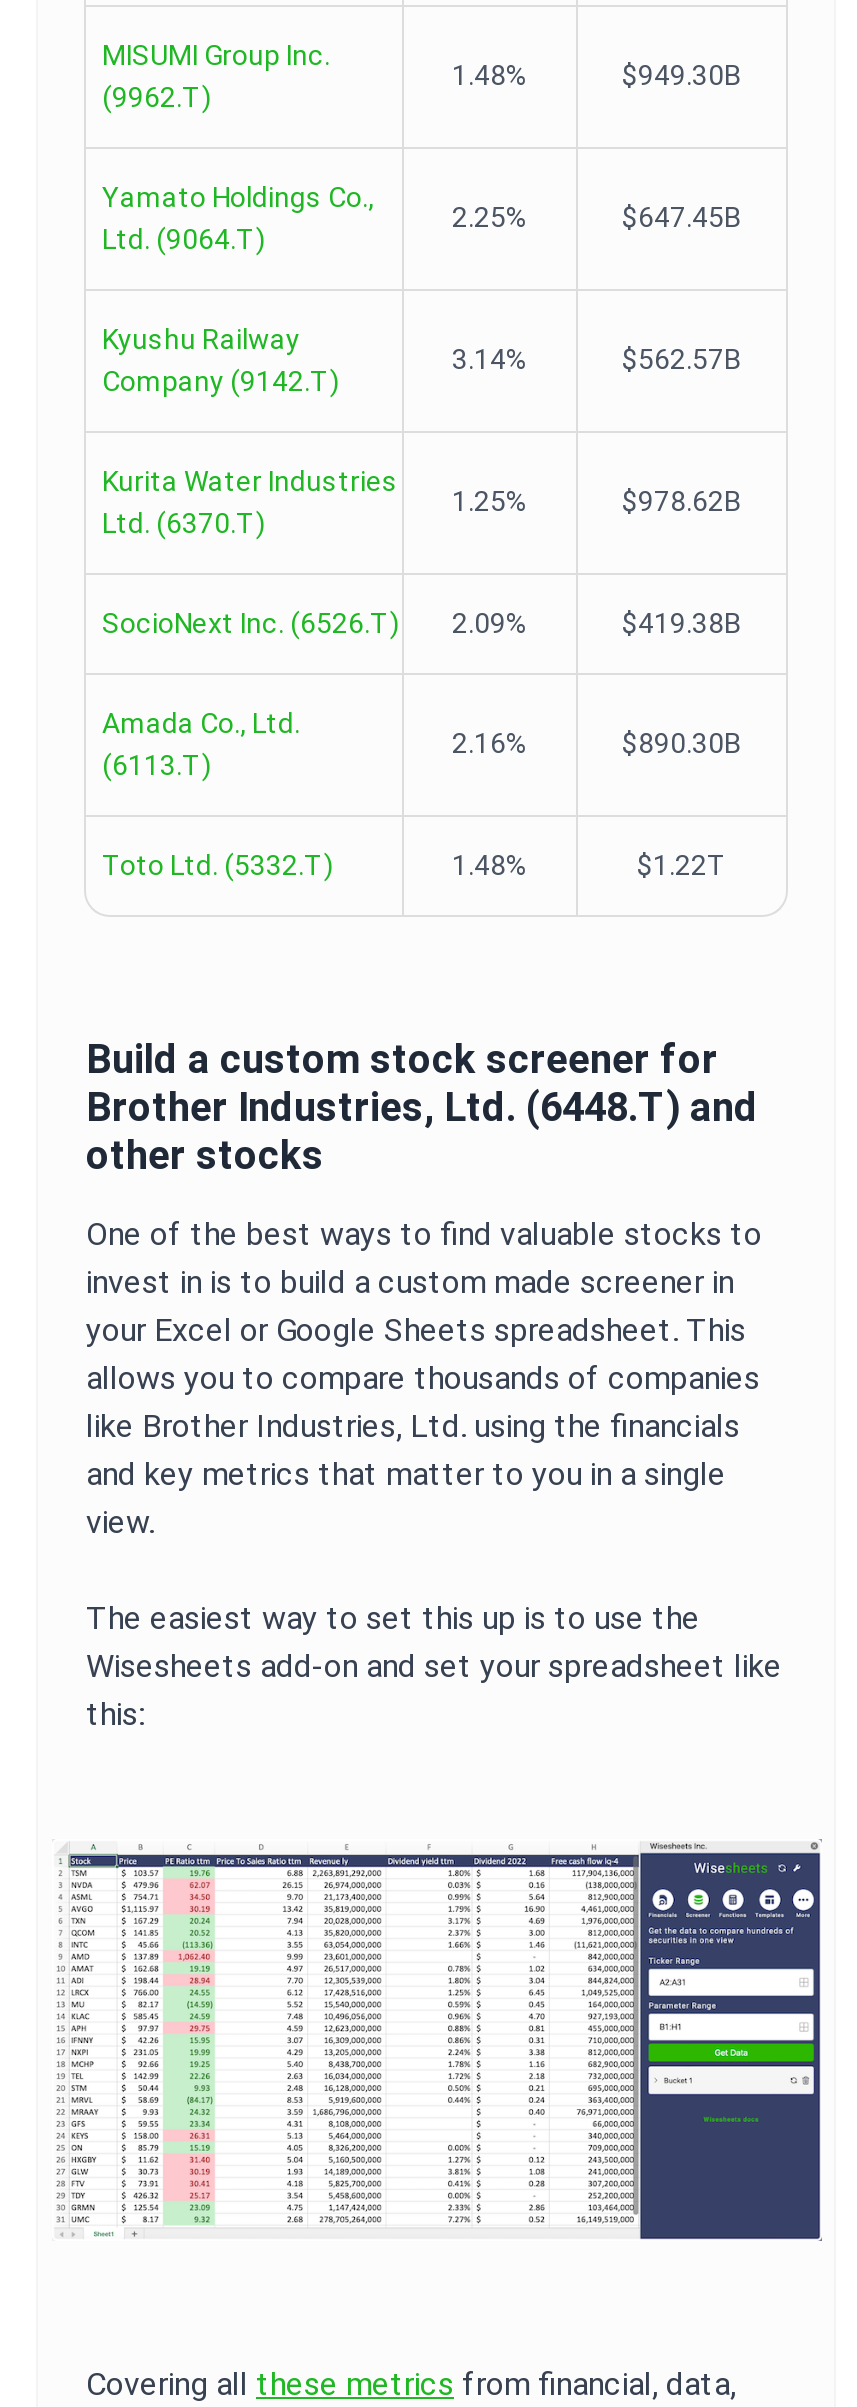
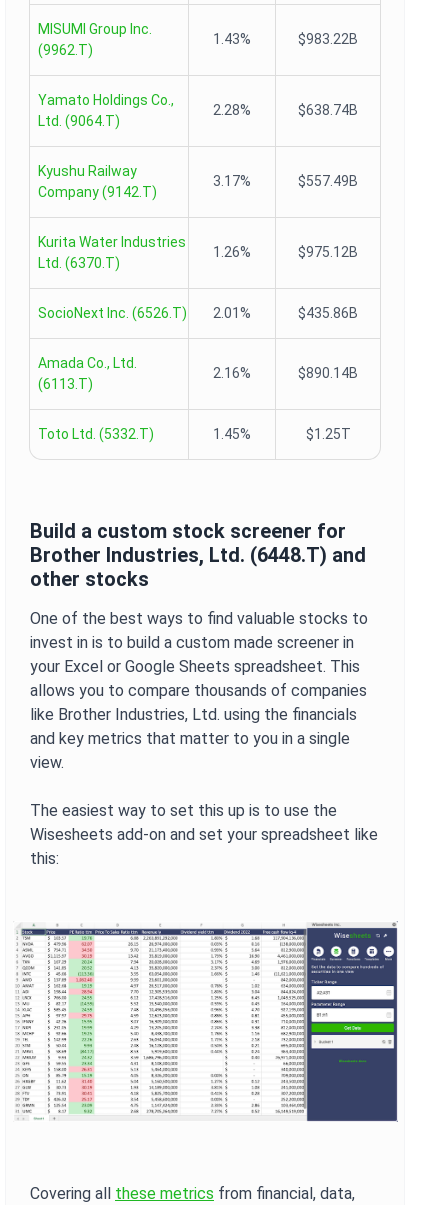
[452,59,742,91] 1.48% | $949.30B -> [213,31,358,47] 1.43% | $983.22B
[452,201,742,233] 2.25% | $647.45B -> [213,102,358,118] 2.28% | $638.74B
[452,343,742,375] 3.14% | $562.57B -> [213,173,358,189] 3.17% | $557.49B
[452,485,742,517] 1.25% | $978.62B -> [213,244,358,260] 1.26% | $975.12B
[452,607,742,639] 2.09% | $419.38B -> [213,305,358,321] 2.01% | $435.86B
[622,727,742,759] $890.30B -> [298,365,358,381] $890.14B
[452,849,727,881] 1.48% | $1.22T -> [213,426,350,442] 1.45% | $1.25T

